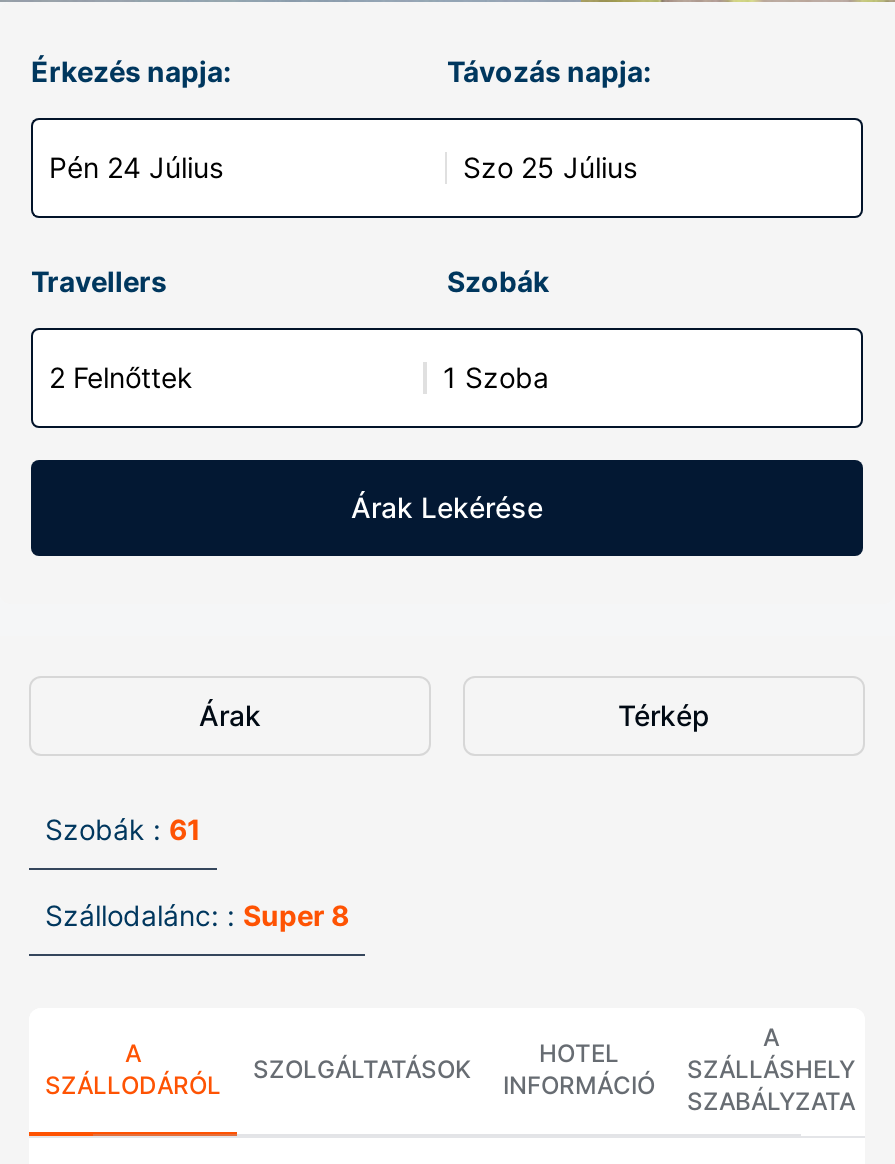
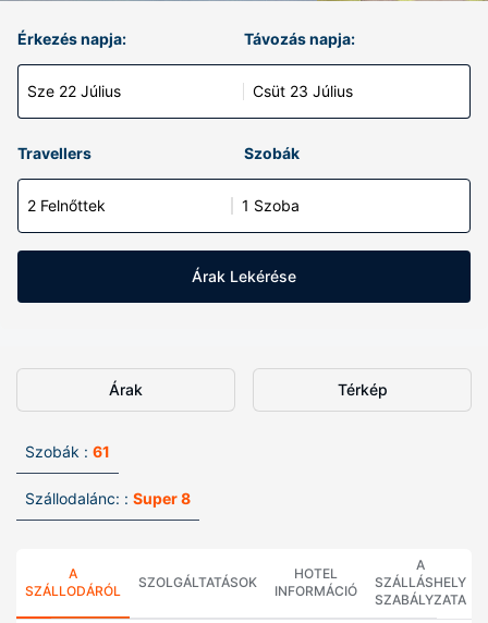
[49,150,223,184] Pén 24 Július -> [27,82,121,100] Sze 22 Július
[463,150,637,184] Szo 25 Július -> [253,82,353,100] Csüt 23 Július

